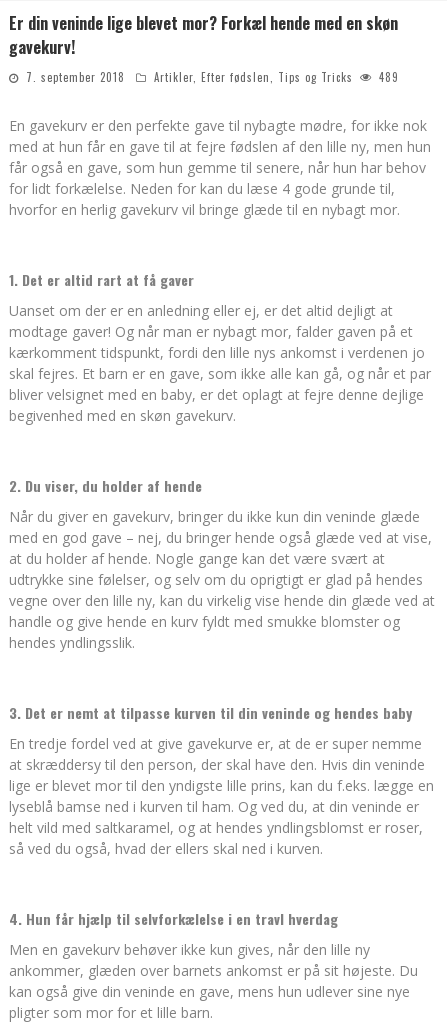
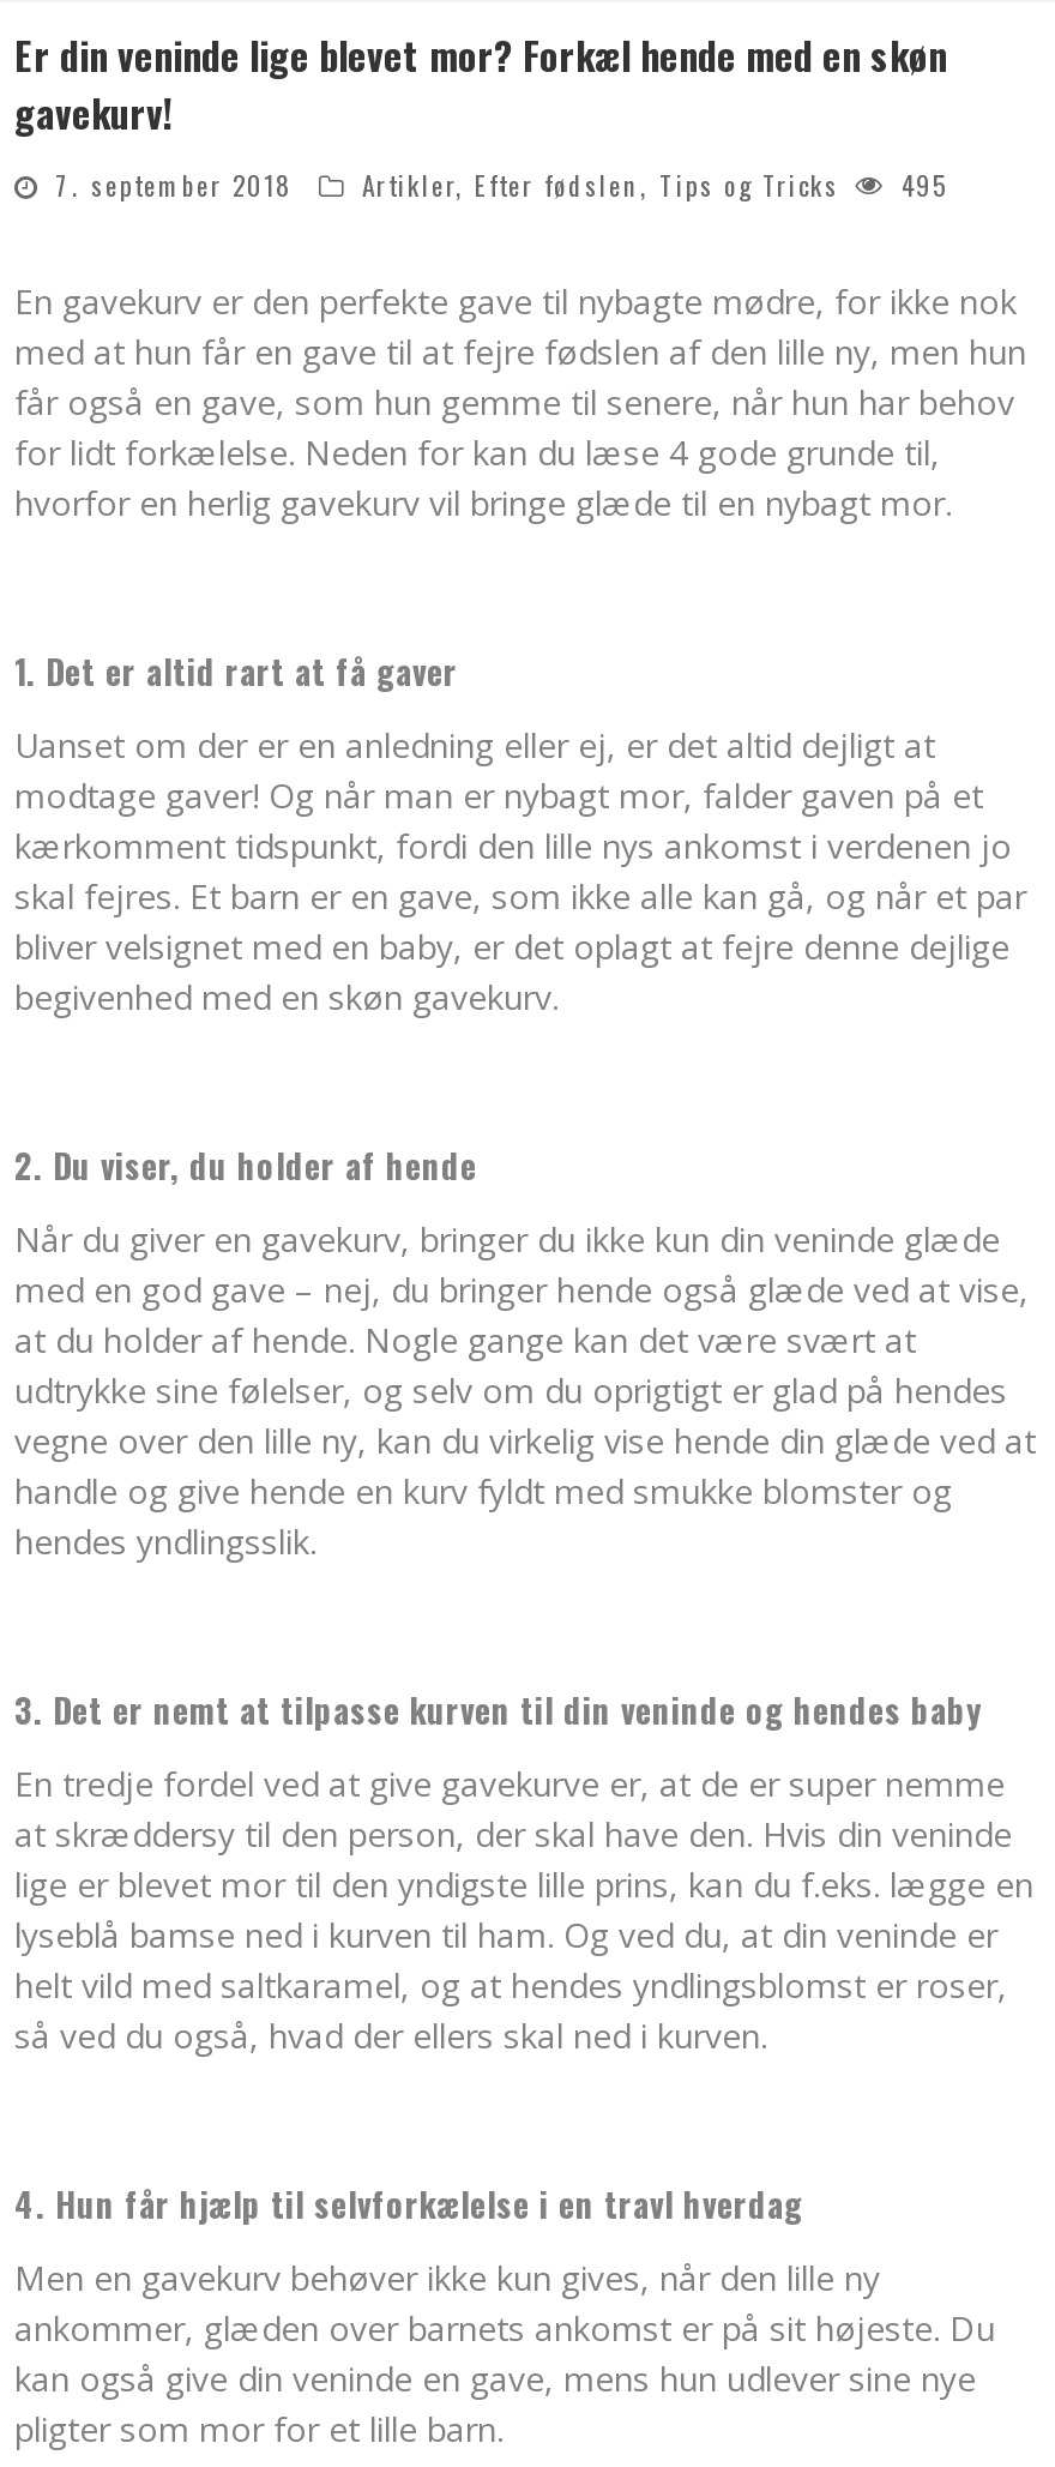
[26,69,399,85] 7. september 2018 Artikler, Efter fødslen, Tips og Tricks 489 -> [55,166,947,204] 7. september 2018 Artikler, Efter fødslen, Tips og Tricks 495

